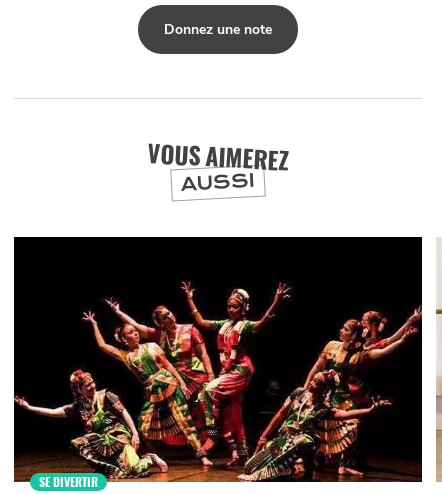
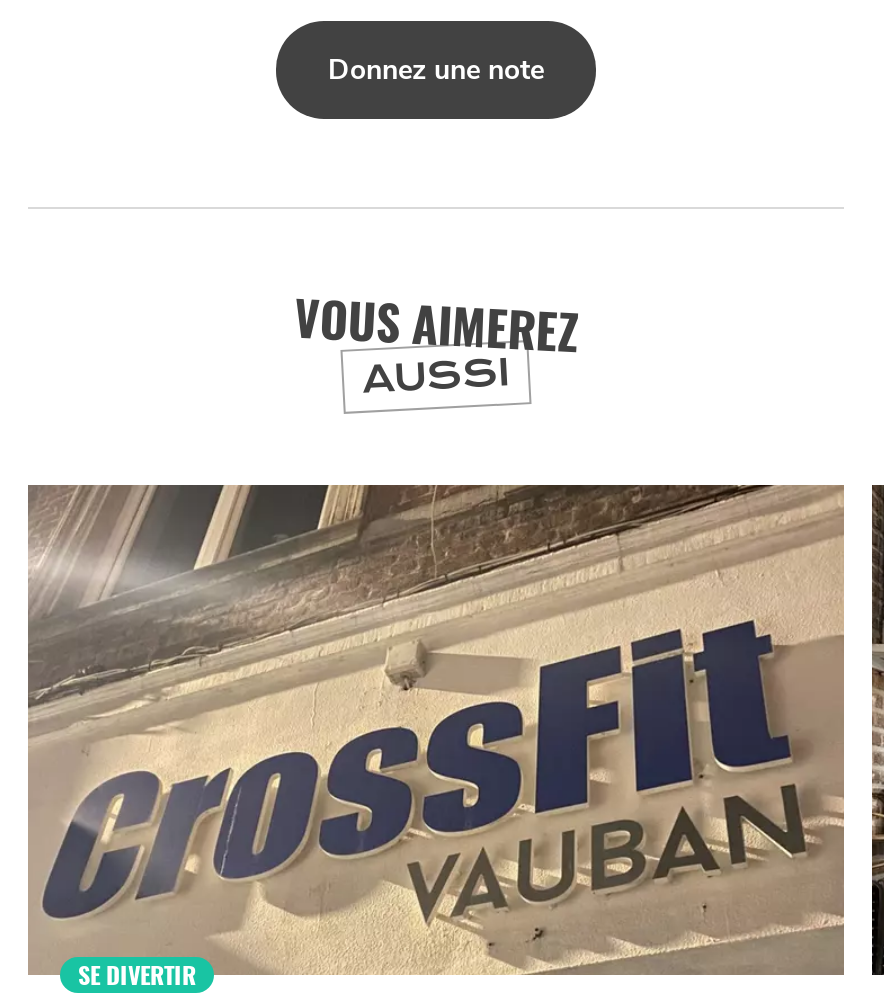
[13,236,423,483] [image] -> [26,483,846,977] [image]

